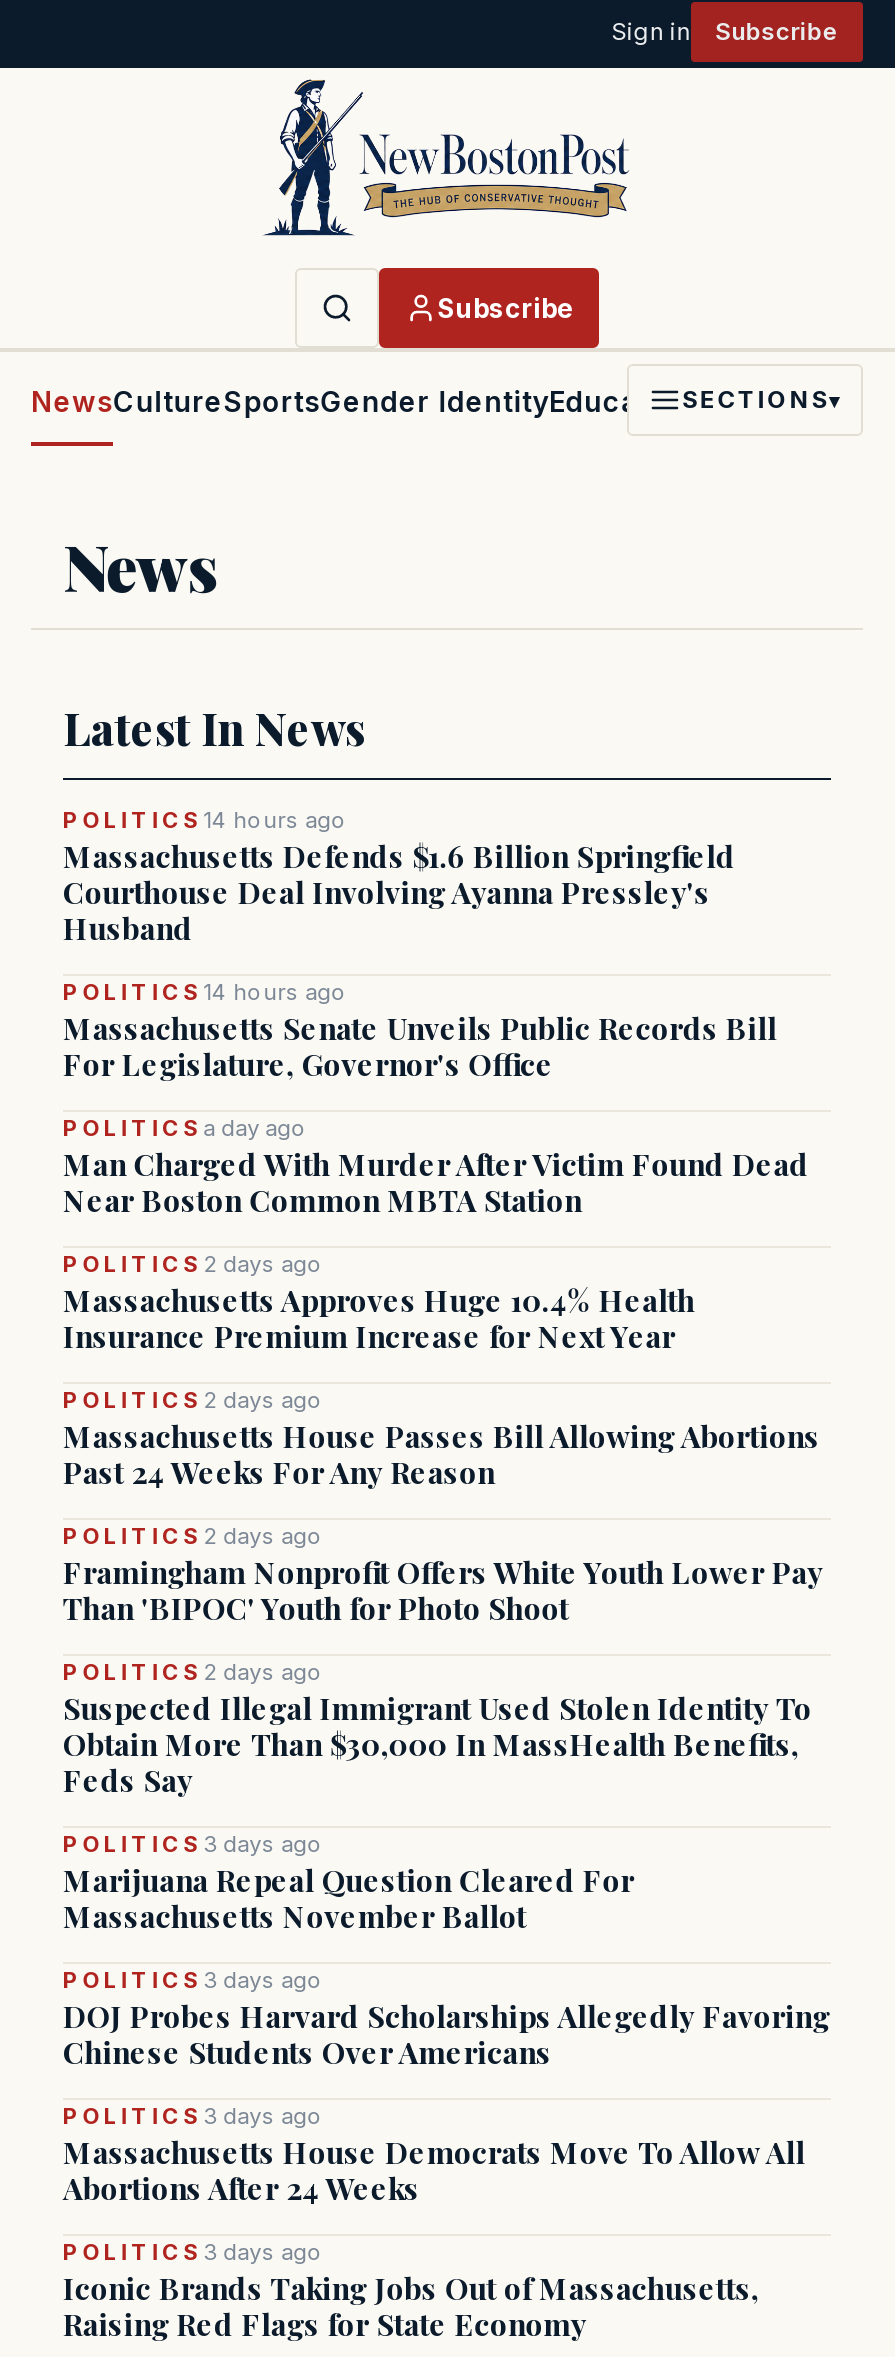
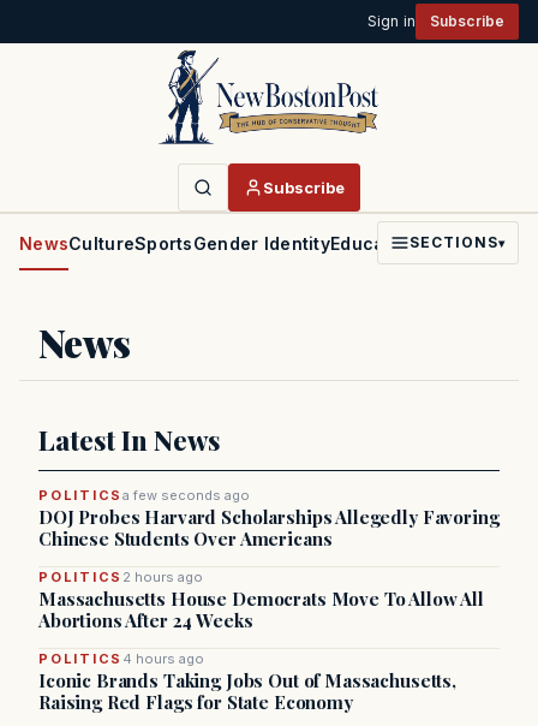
[63,806,823,1994] POLITICS 14 hours ago | Massachusetts Defends $1.6 Billion Springfield | Courthouse Deal Involving Ayanna Pressley's | Husband | POLITICS 14 hours ago | Massachusetts Senate Unveils Public Records Bill | For Legislature, Governor's Office | POLITICS a day ago | Man Charged With Murder After Victim Found Dead | Near Boston Common MBTA Station | POLITICS 2 days ago | Massachusetts Approves Huge 10.4% Health | Insurance Premium Increase for Next Year | POLITICS 2 days ago | Massachusetts House Passes Bill Allowing Abortions | Past 24 Weeks For Any Reason | POLITICS 2 days ago | Framingham Nonprofit Offers White Youth Lower Pay | Than 'BIPOC' Youth for Photo Shoot | POLITICS 2 days ago | Suspected Illegal Immigrant Used Stolen Identity To | Obtain More Than $30,000 In MassHealth Benefits, | Feds Say | POLITICS 3 days ago | Marijuana Repeal Question Cleared For | Massachusetts November Ballot | POLITICS 3 days ago -> [38,487,250,504] POLITICS a few seconds ago
[63,2102,323,2130] POLITICS 3 days ago -> [38,569,203,585] POLITICS 2 hours ago
[63,2238,323,2266] POLITICS 3 days ago -> [38,650,204,667] POLITICS 4 hours ago

